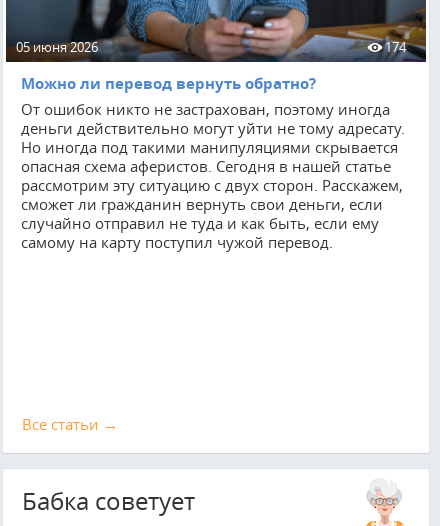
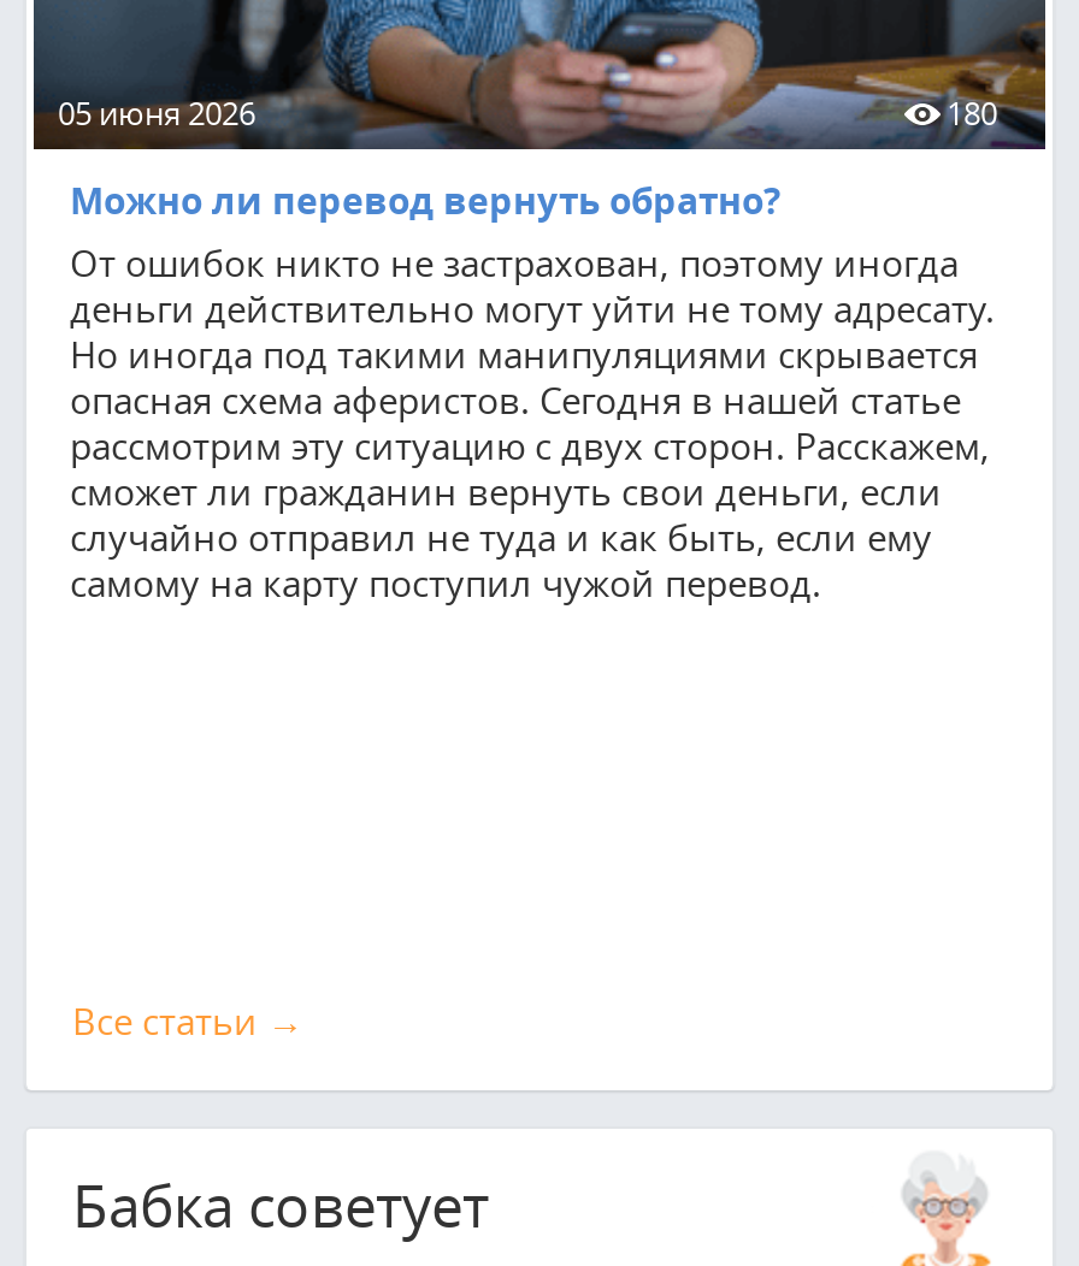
[385,38,406,56] 174 -> [947,92,997,135] 180

